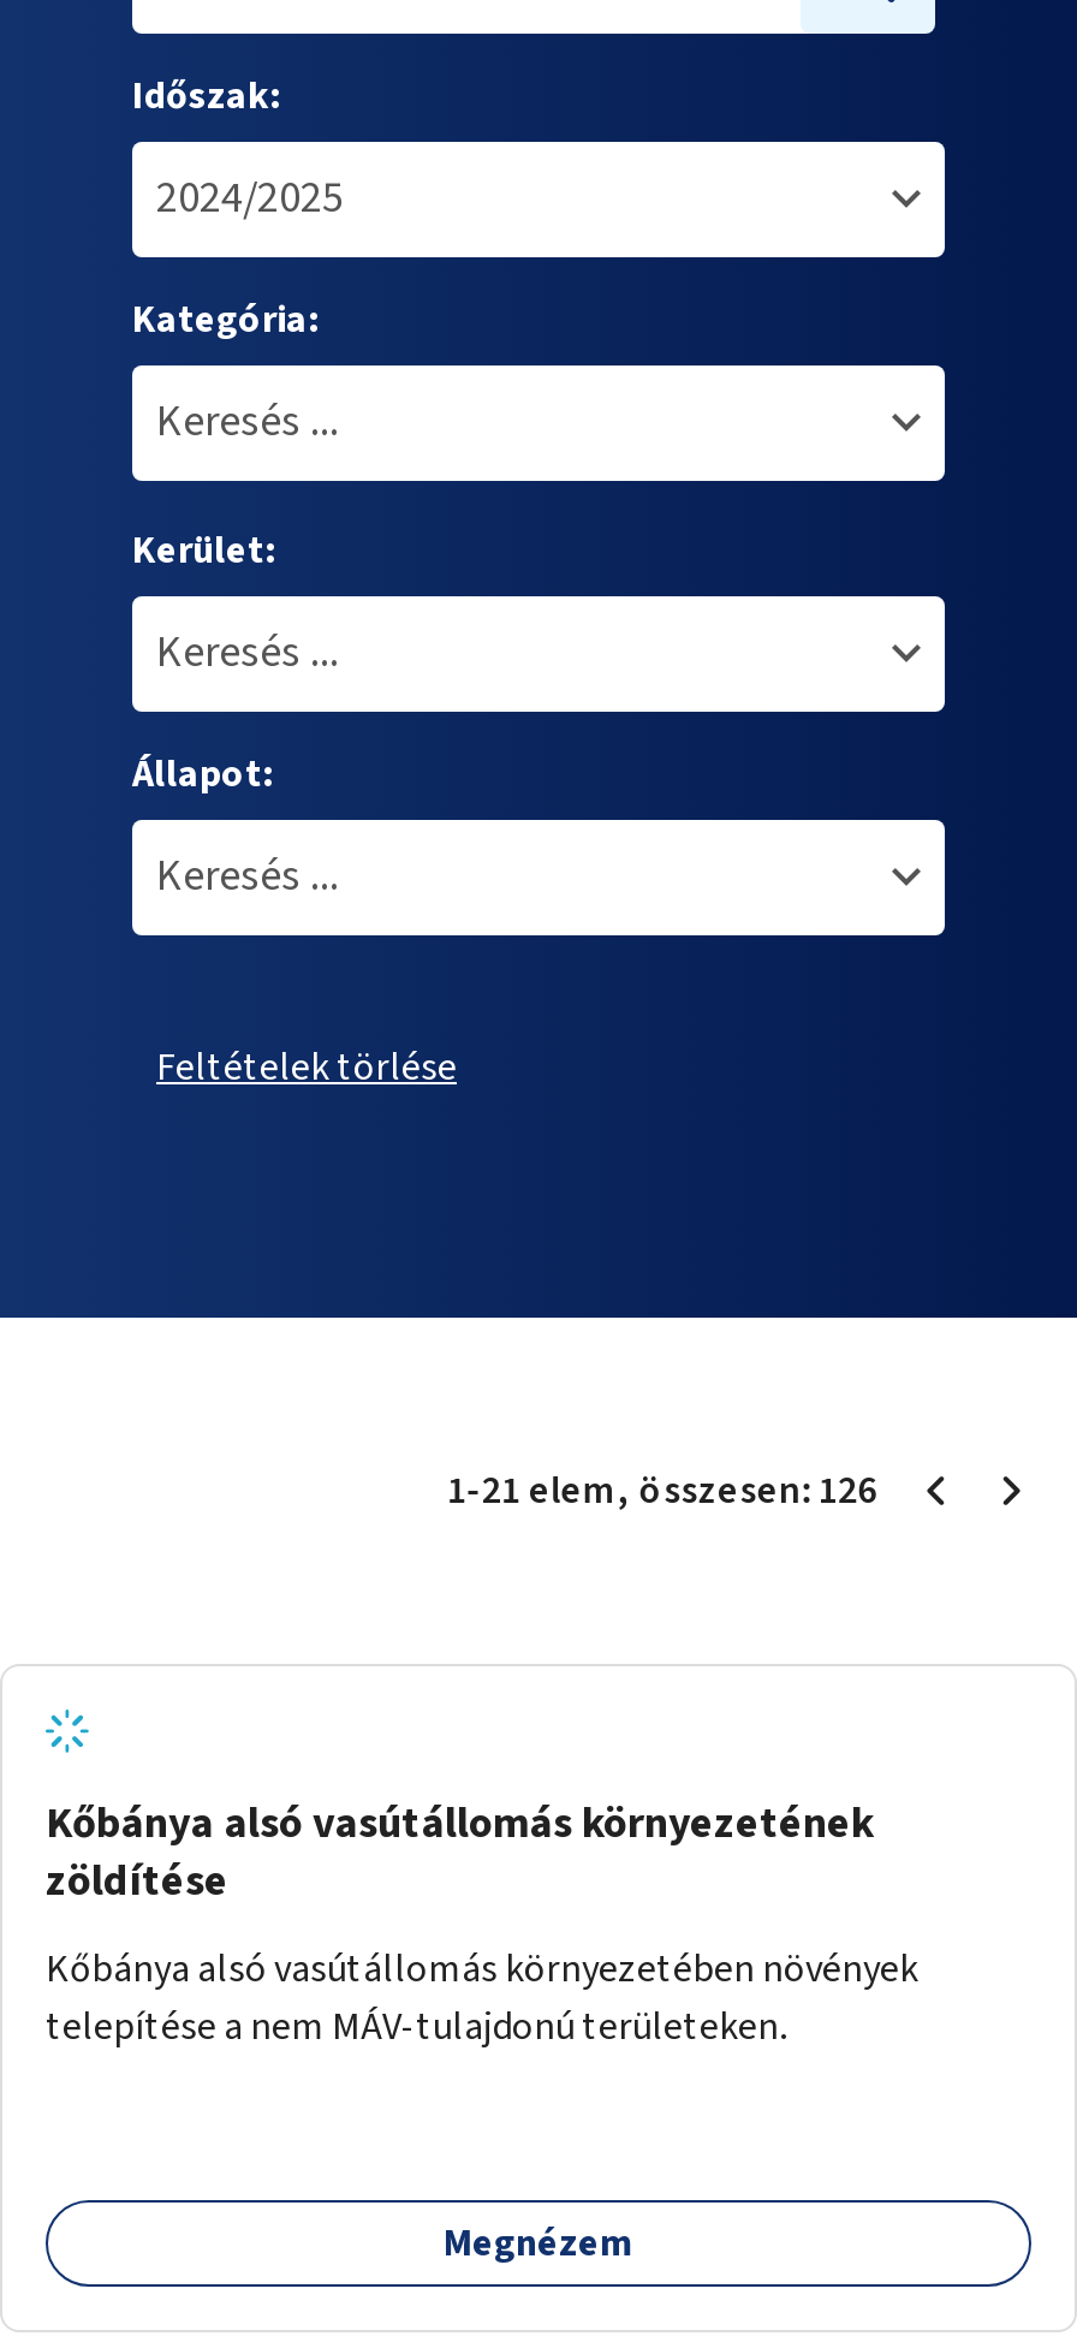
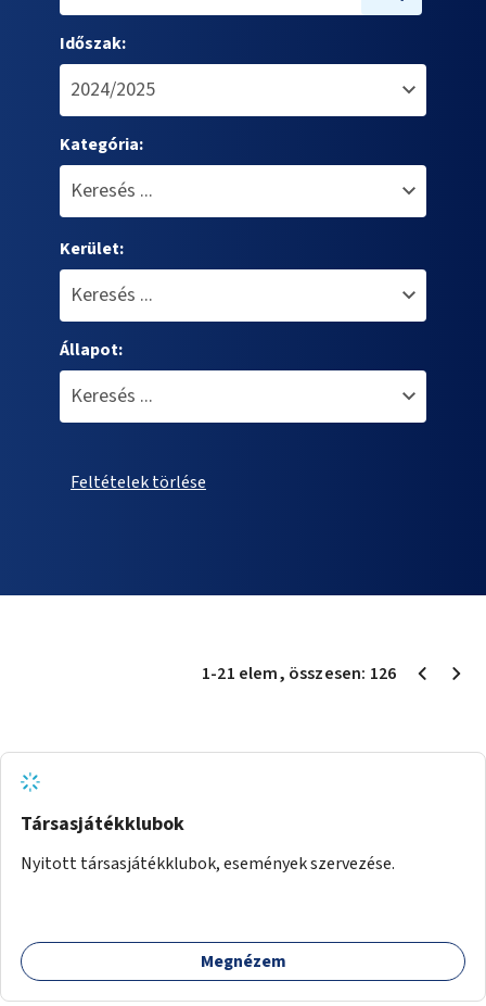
[46,1793,875,1911] Kőbánya alsó vasútállomás környezetének | zöldítése -> [21,810,184,837] Társasjátékklubok
[46,1942,918,2053] Kőbánya alsó vasútállomás környezetében növények | telepítése a nem MÁV-tulajdonú területeken. -> [21,852,395,875] Nyitott társasjátékklubok, események szervezése.

